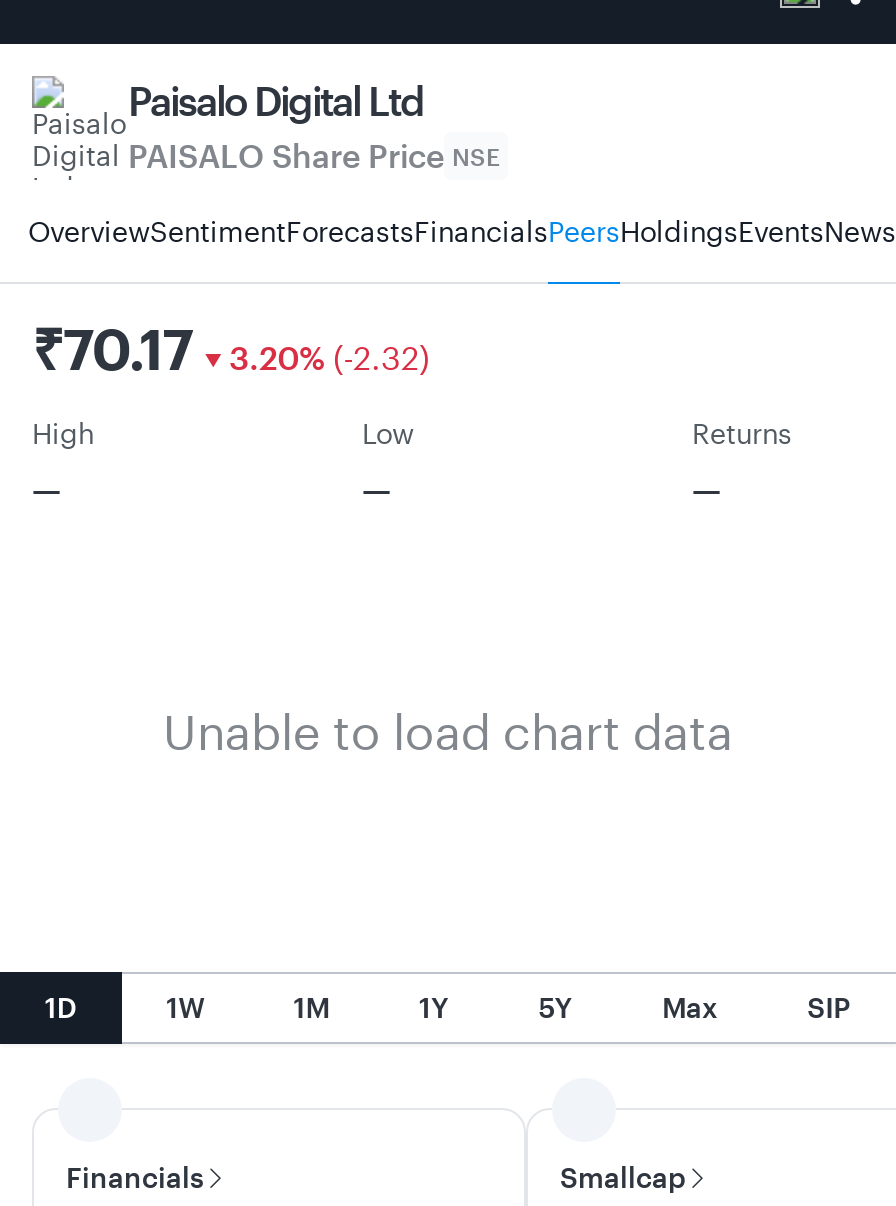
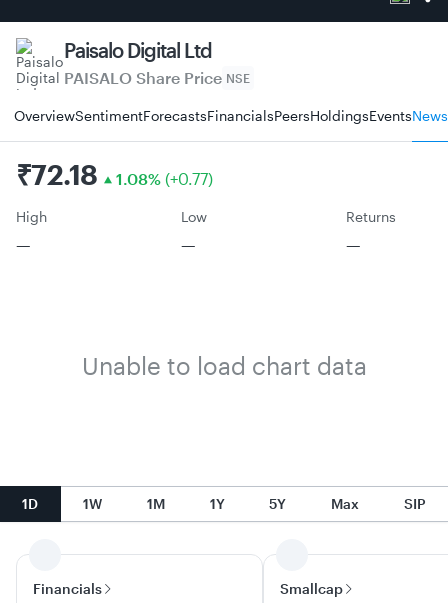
[32,316,193,380] ₹70.17 -> [16,158,98,190] ₹72.18
[229,338,429,376] 3.20% (-2.32) -> [116,169,213,188] 1.08% (+0.77)

